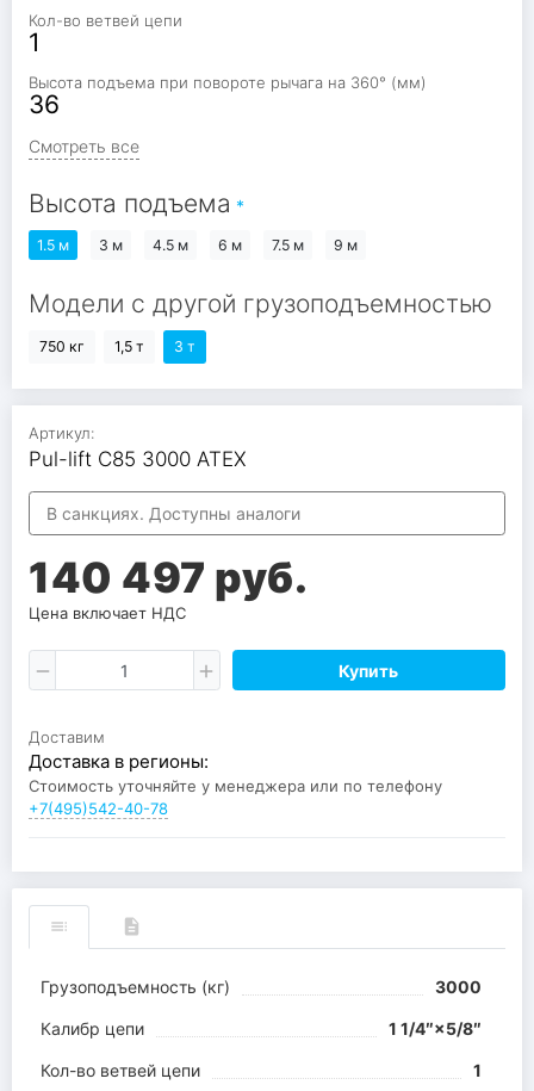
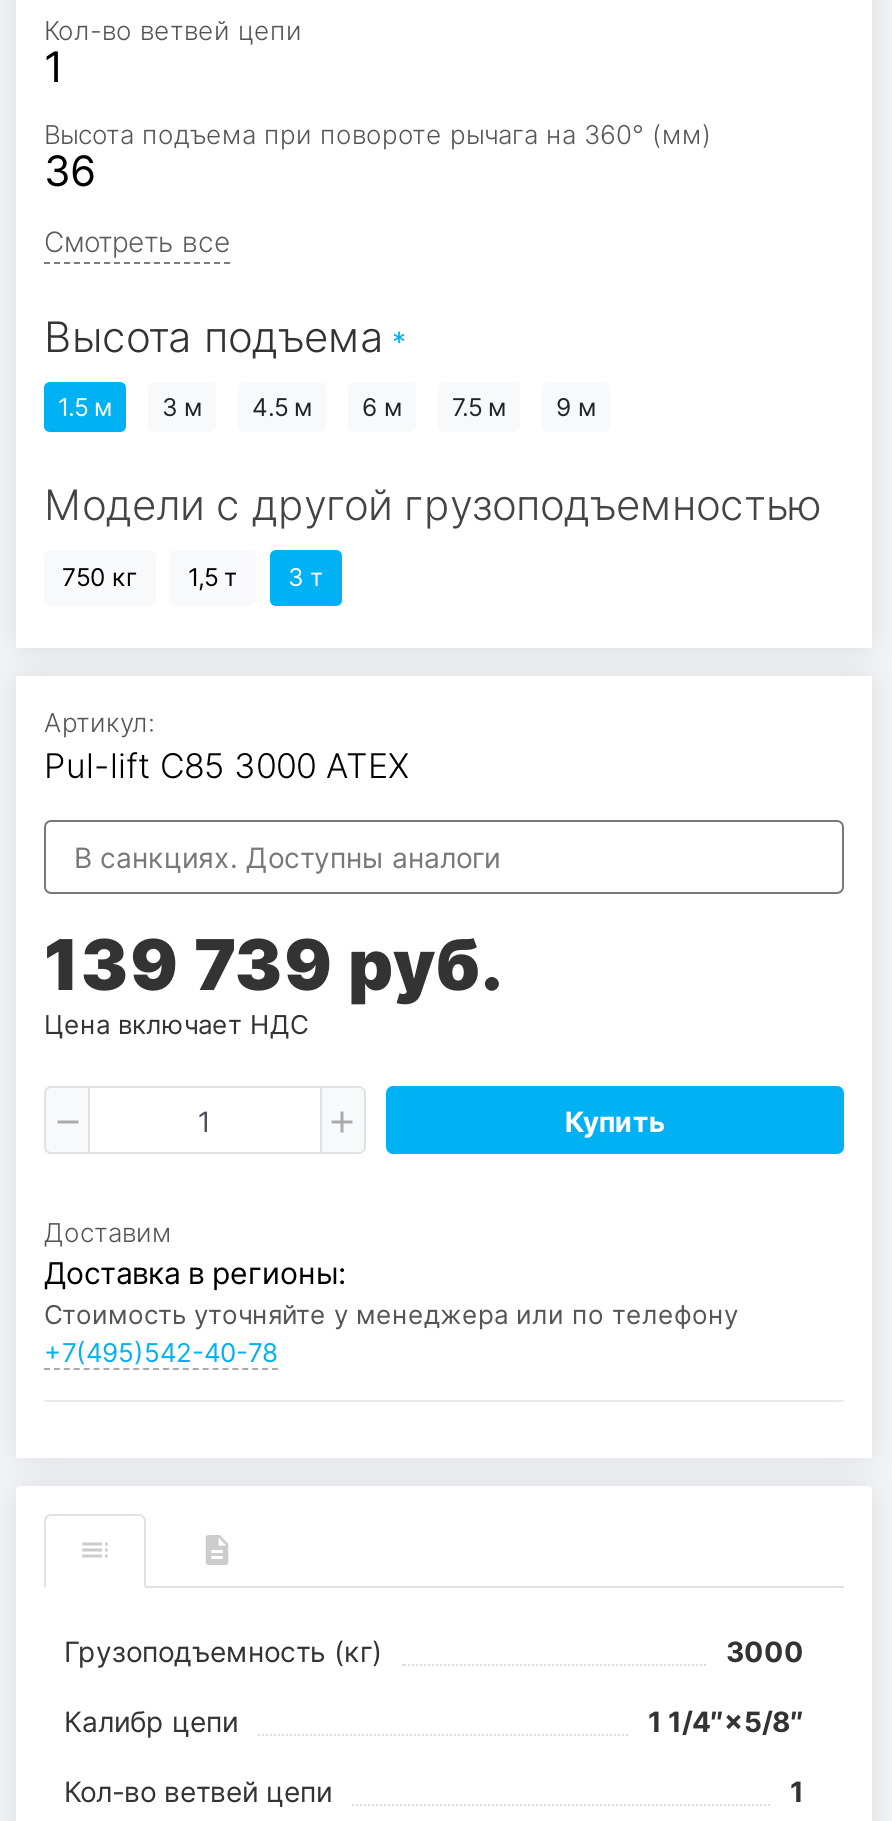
[29,553,308,603] 140 497 руб. -> [44,923,504,1007] 139 739 руб.

